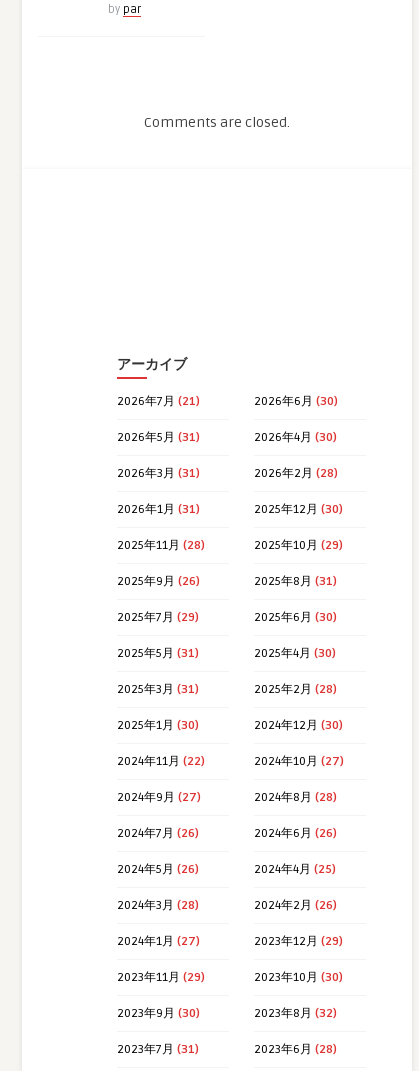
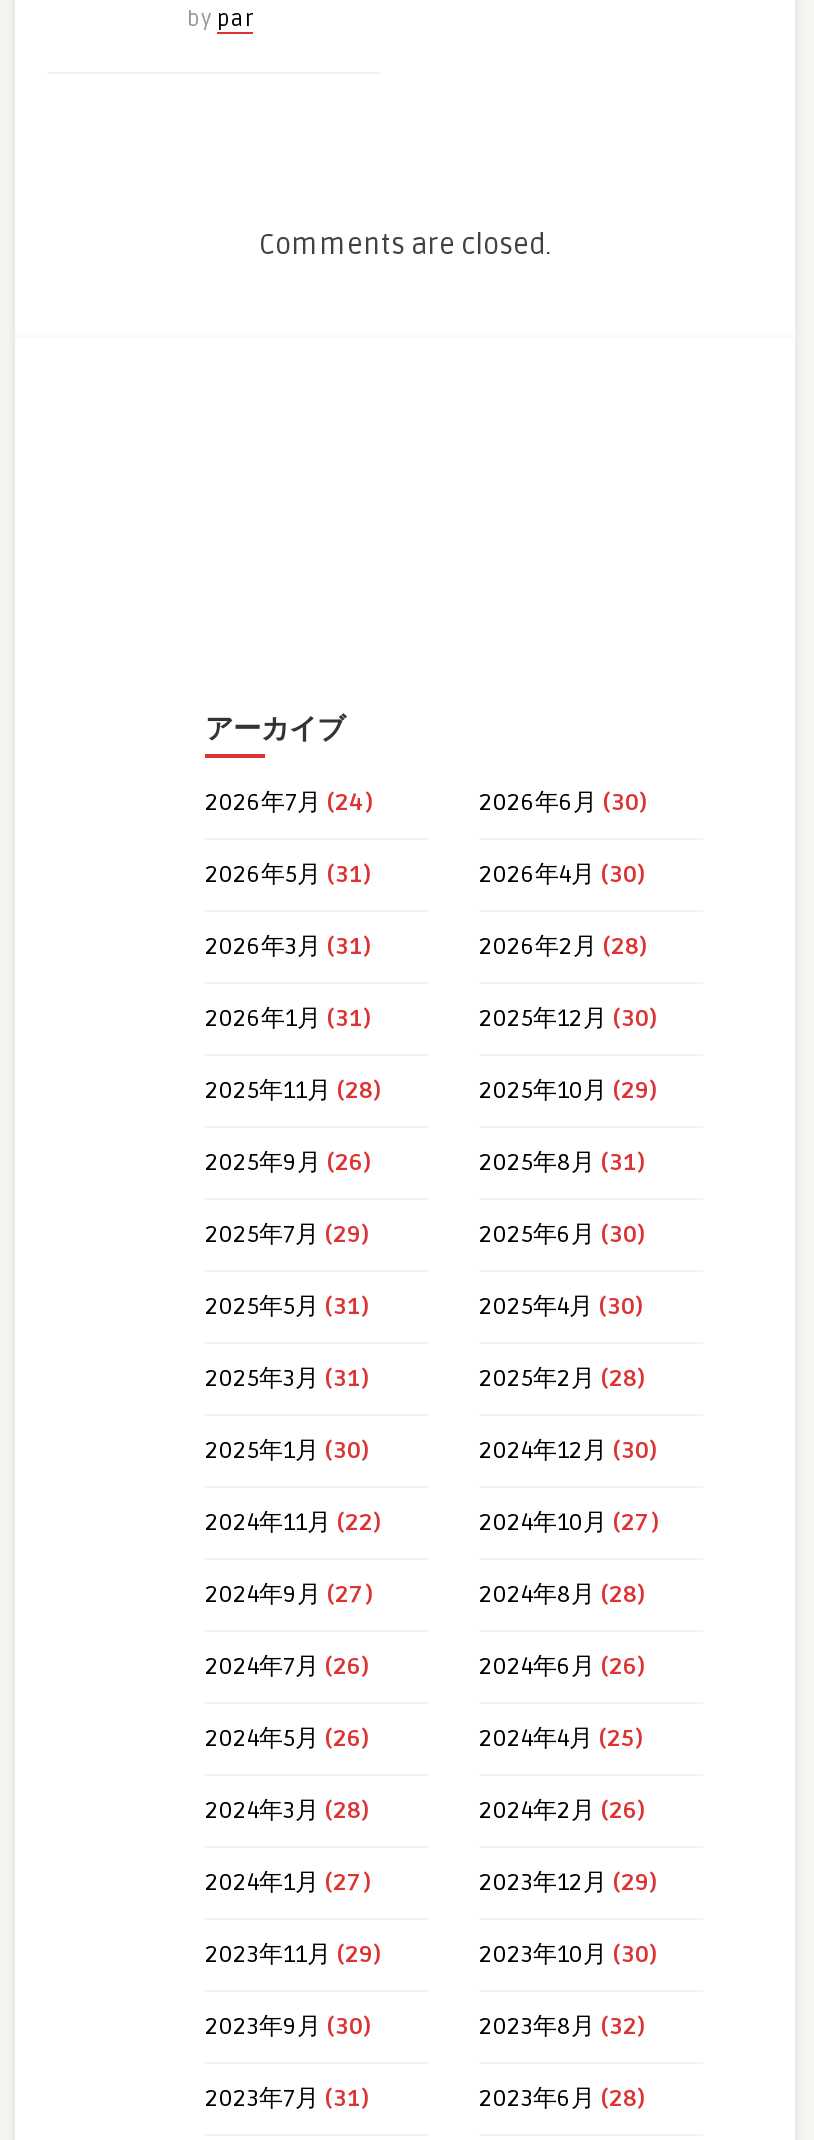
[117,394,200,409] 2026年7月(21) -> [205,788,373,818] 2026年7月(24)

